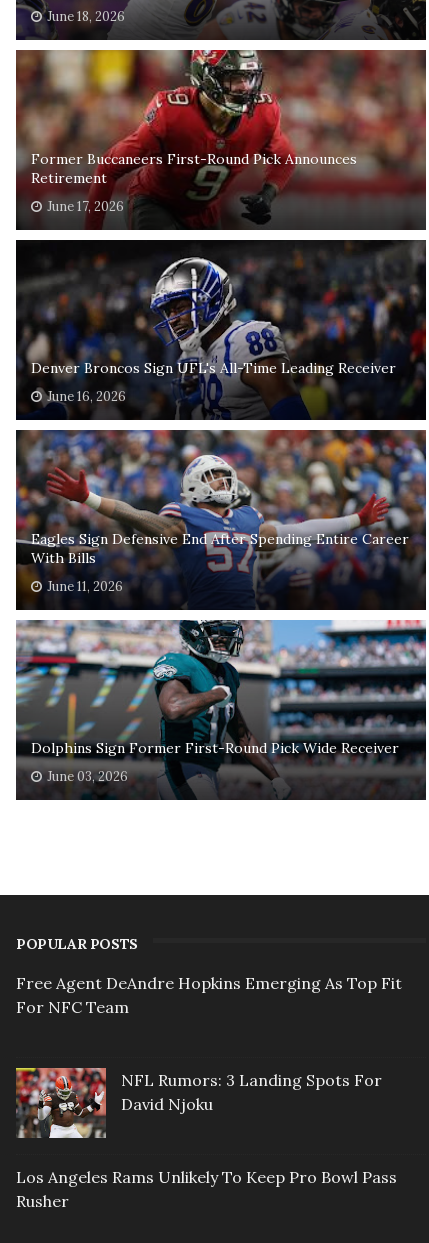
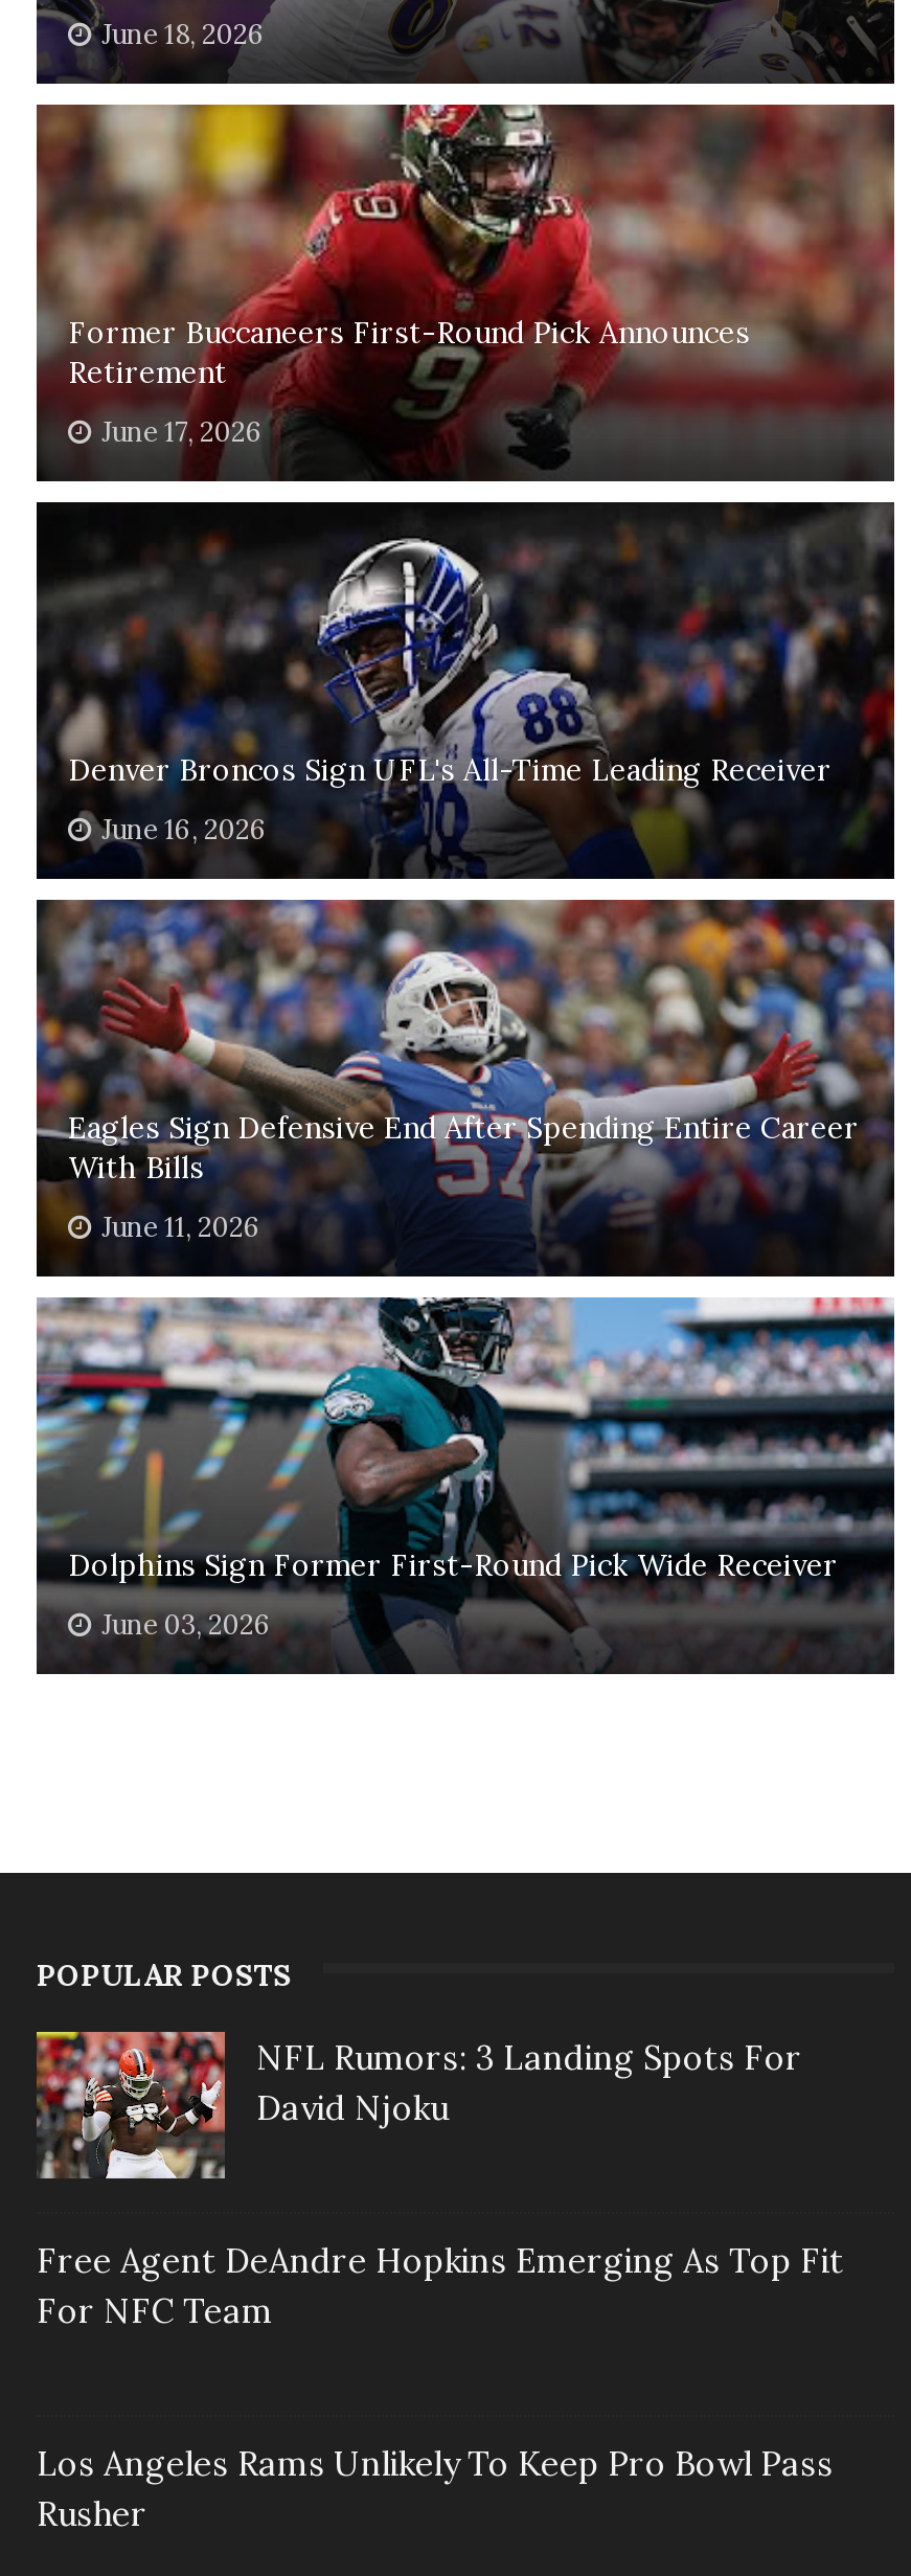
moved [16,973,402,1017] -> [37,2238,844,2330]: Free Agent DeAndre Hopkins Emerging As Top Fit | For NFC Team
moved [15,1067,382,1139] -> [35,2030,802,2180]: [image] | NFL Rumors: 3 Landing Spots For | David Njoku

